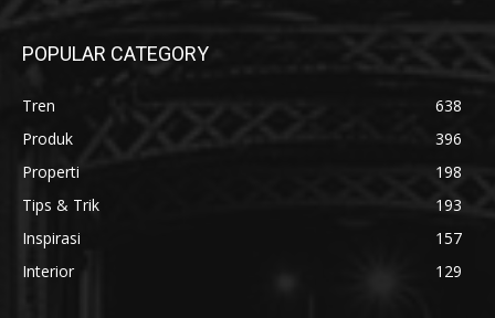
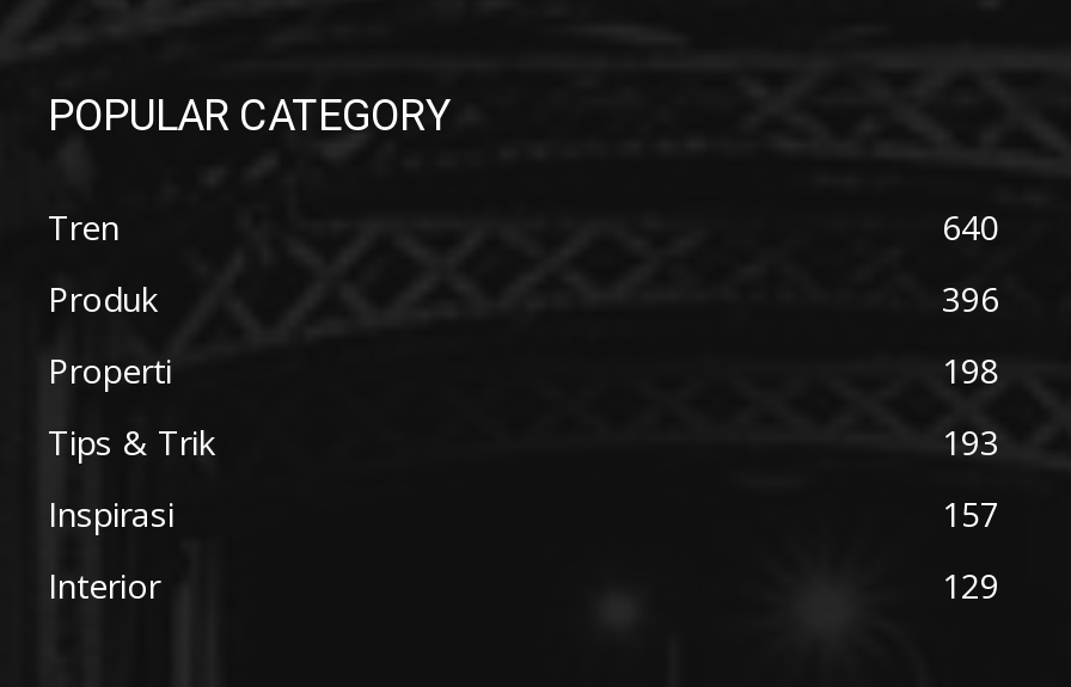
[435,94,462,115] 638 -> [942,204,999,250] 640

